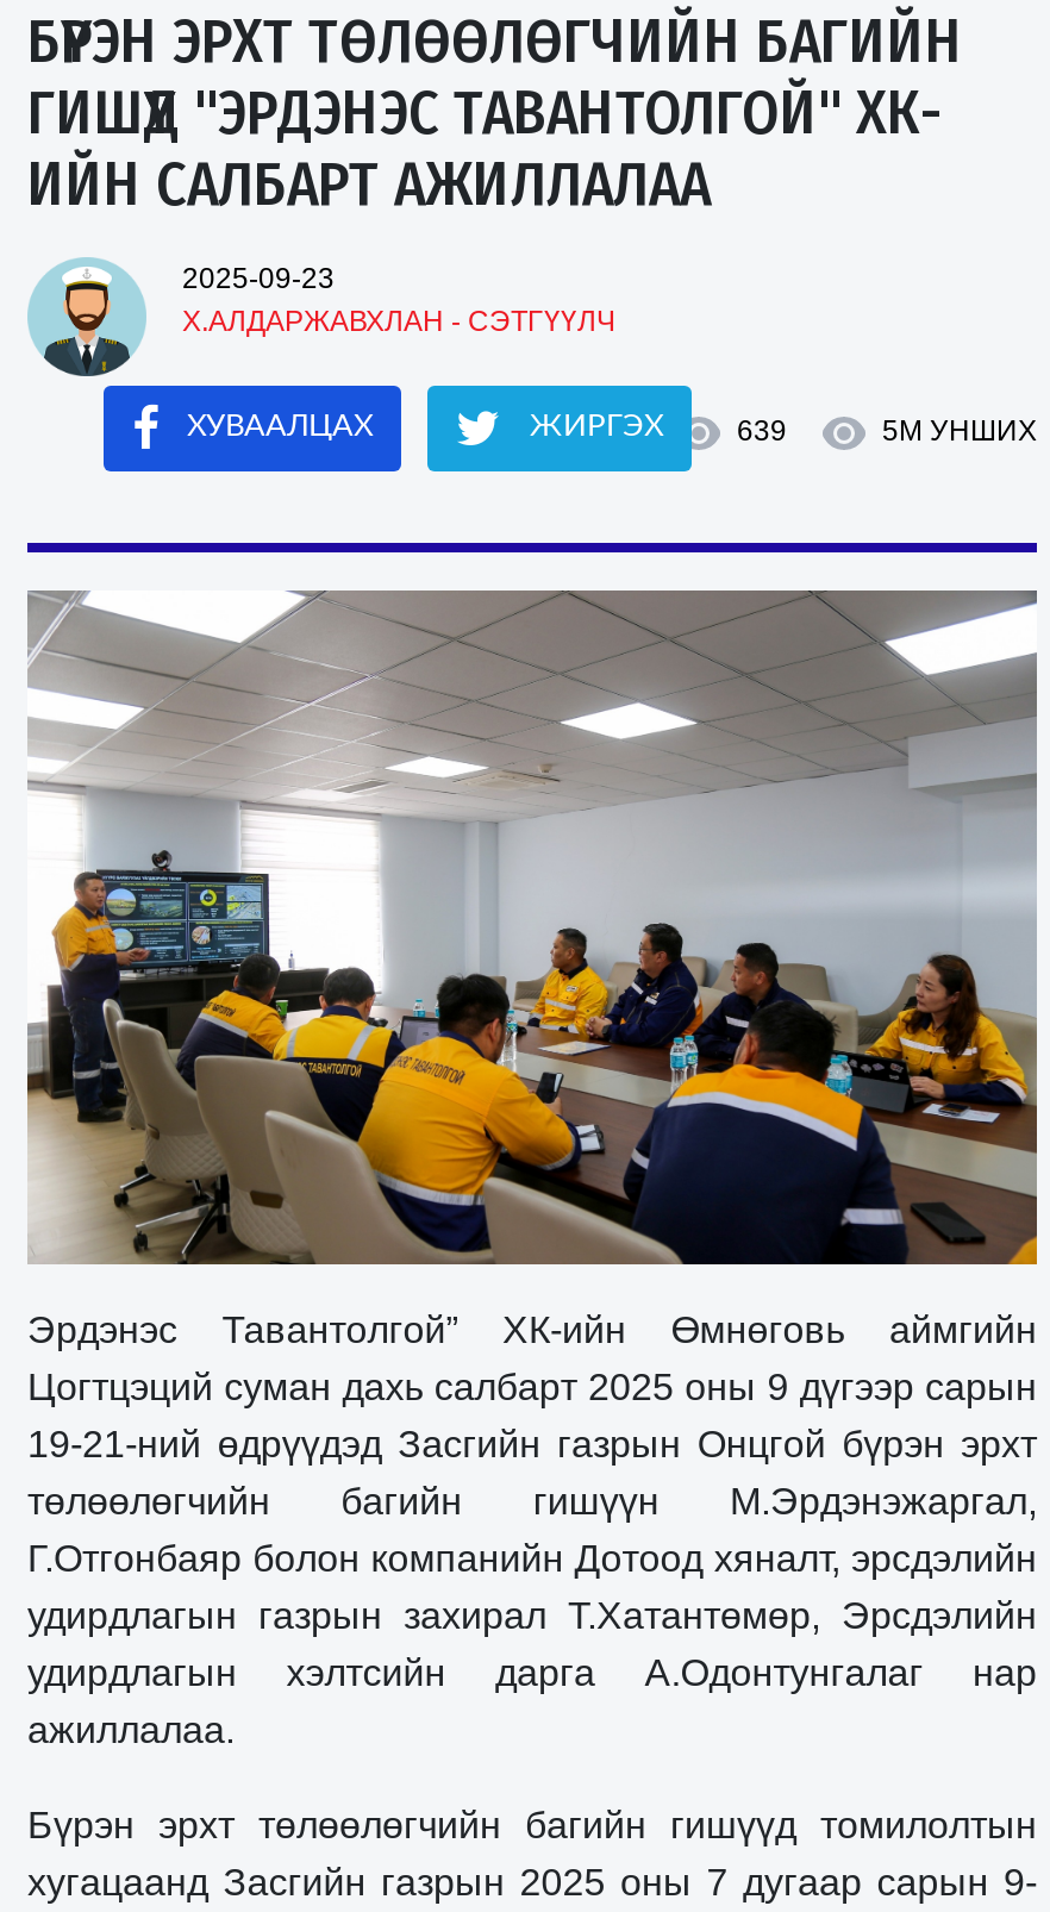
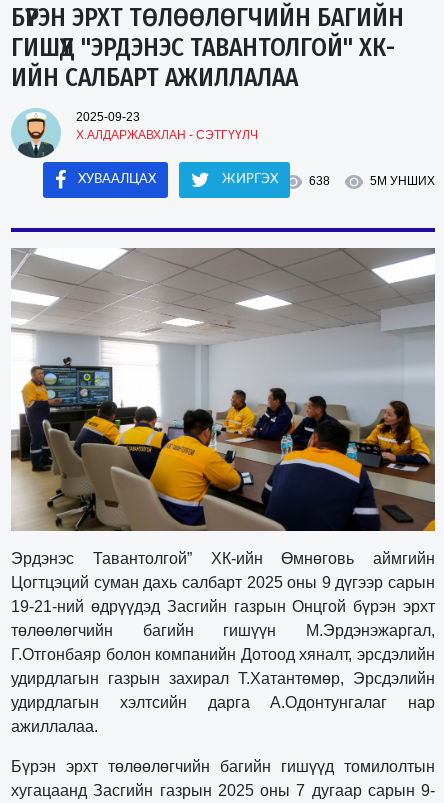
[730,415,1037,448] 639 5М УНШИХ -> [306,174,435,188] 638 5М УНШИХ

